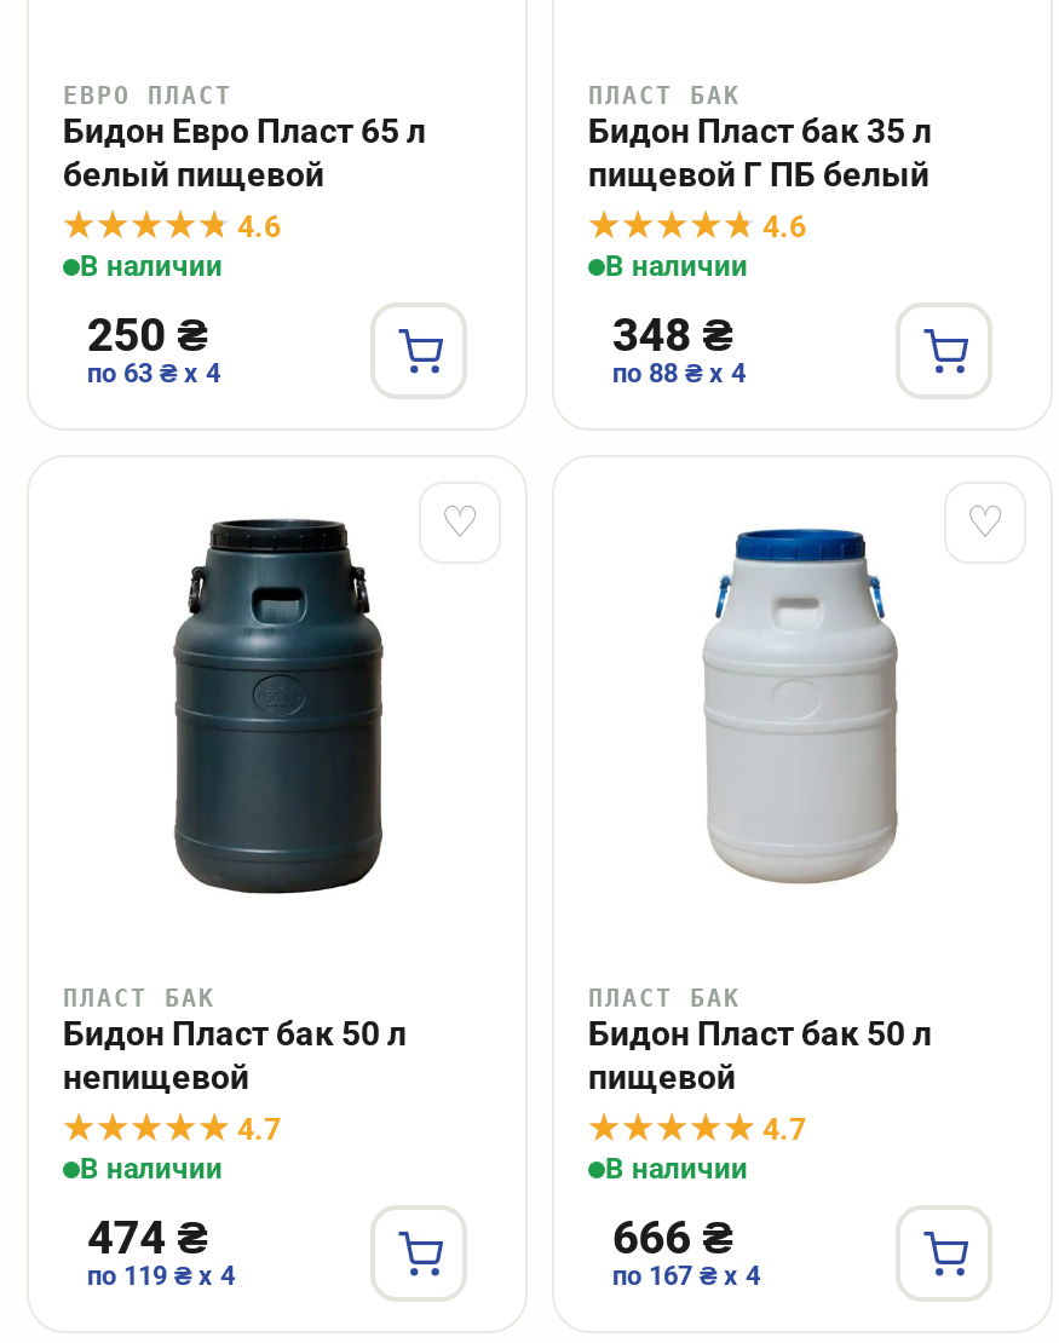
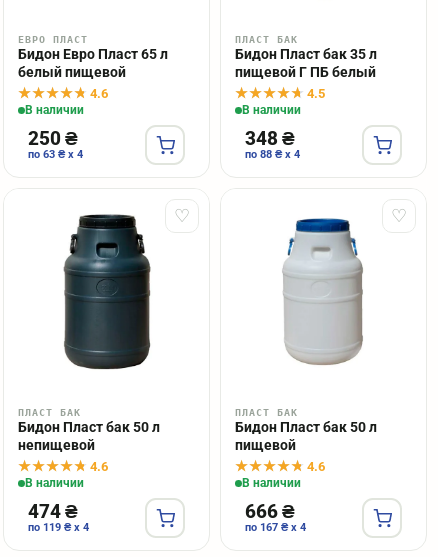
[762,207,806,243] 4.6 -> [307,85,325,100] 4.5
[237,1109,281,1146] 4.7 -> [90,458,108,473] 4.6
[762,1109,806,1146] 4.7 -> [307,458,325,473] 4.6

